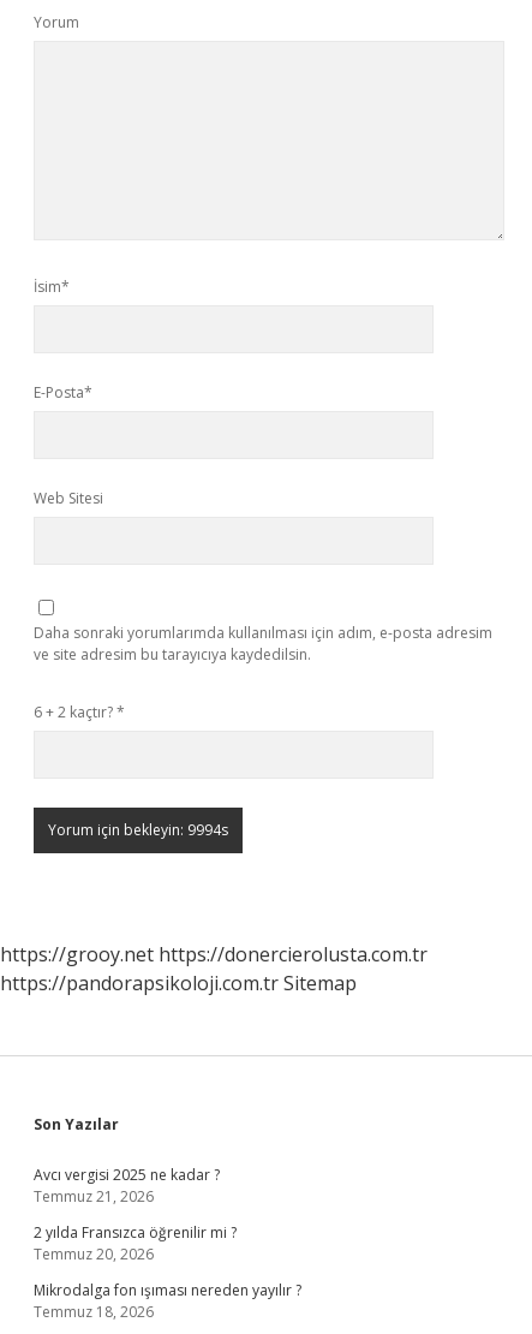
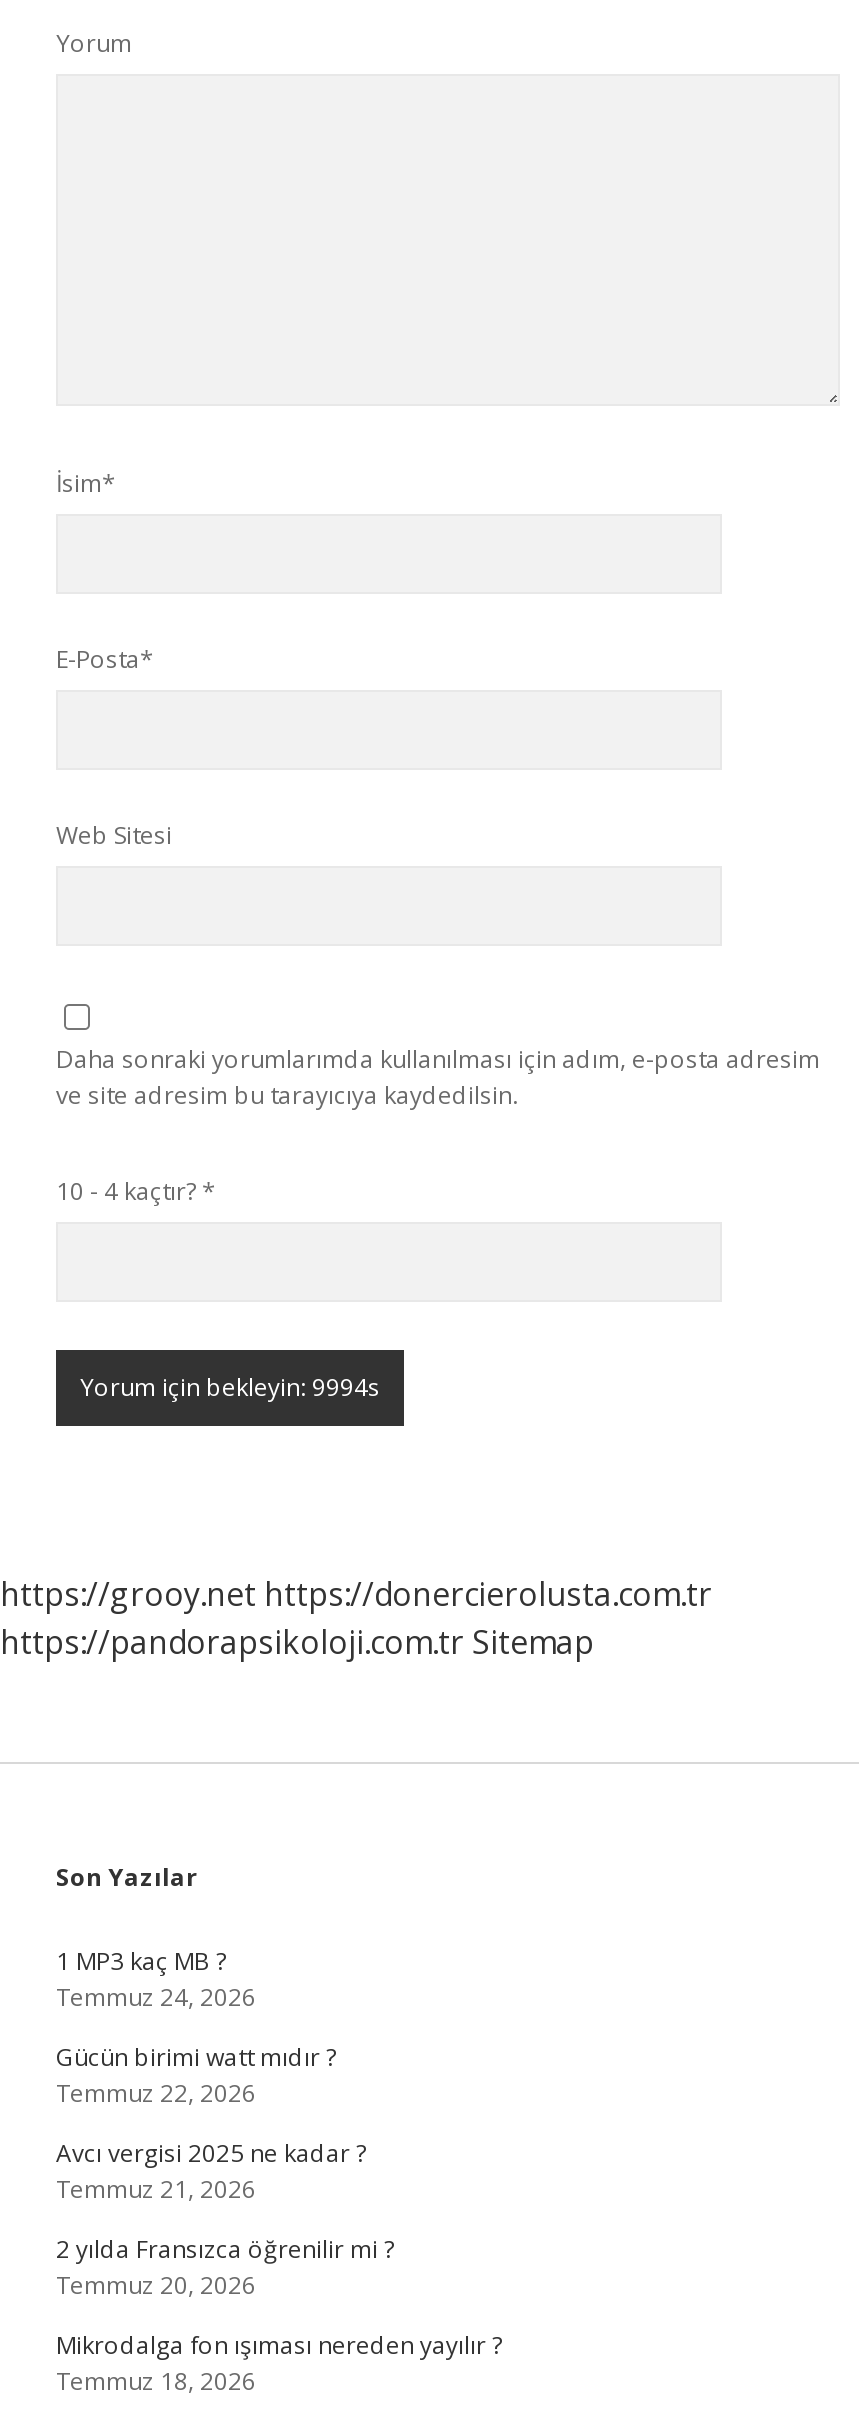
[34,702,125,722] 6 + 2 kaçtır? * -> [56,1174,216,1208] 10 - 4 kaçtır? *
none -> [56,1944,336,2110] 1 MP3 kaç MB ? | Temmuz 24, 2026 | Gücün birimi watt mıdır ? | Temmuz 22, 2026

